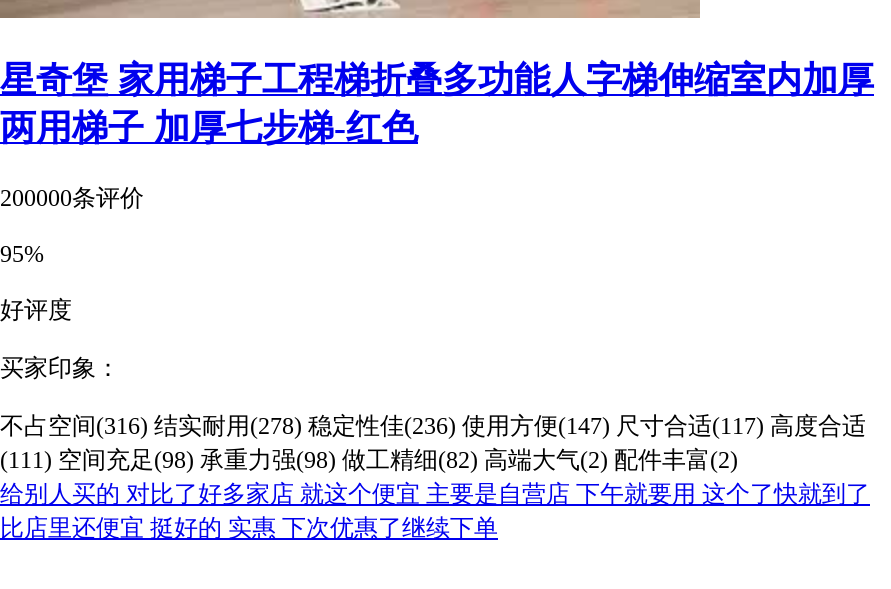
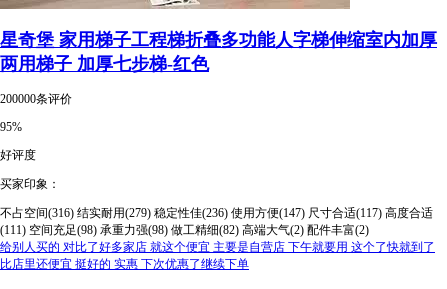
[0,411,866,439] 不占空间(316) 结实耐用(278) 稳定性佳(236) 使用方便(147) 尺寸合适(117) 高度合适 -> [0,206,433,220] 不占空间(316) 结实耐用(279) 稳定性佳(236) 使用方便(147) 尺寸合适(117) 高度合适

